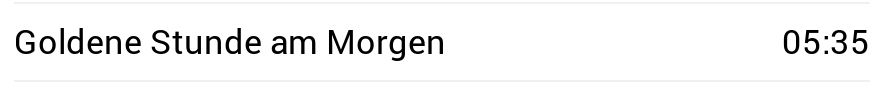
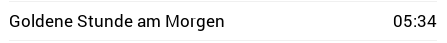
[782,18,870,64] 05:35 -> [393,9,437,32] 05:34

